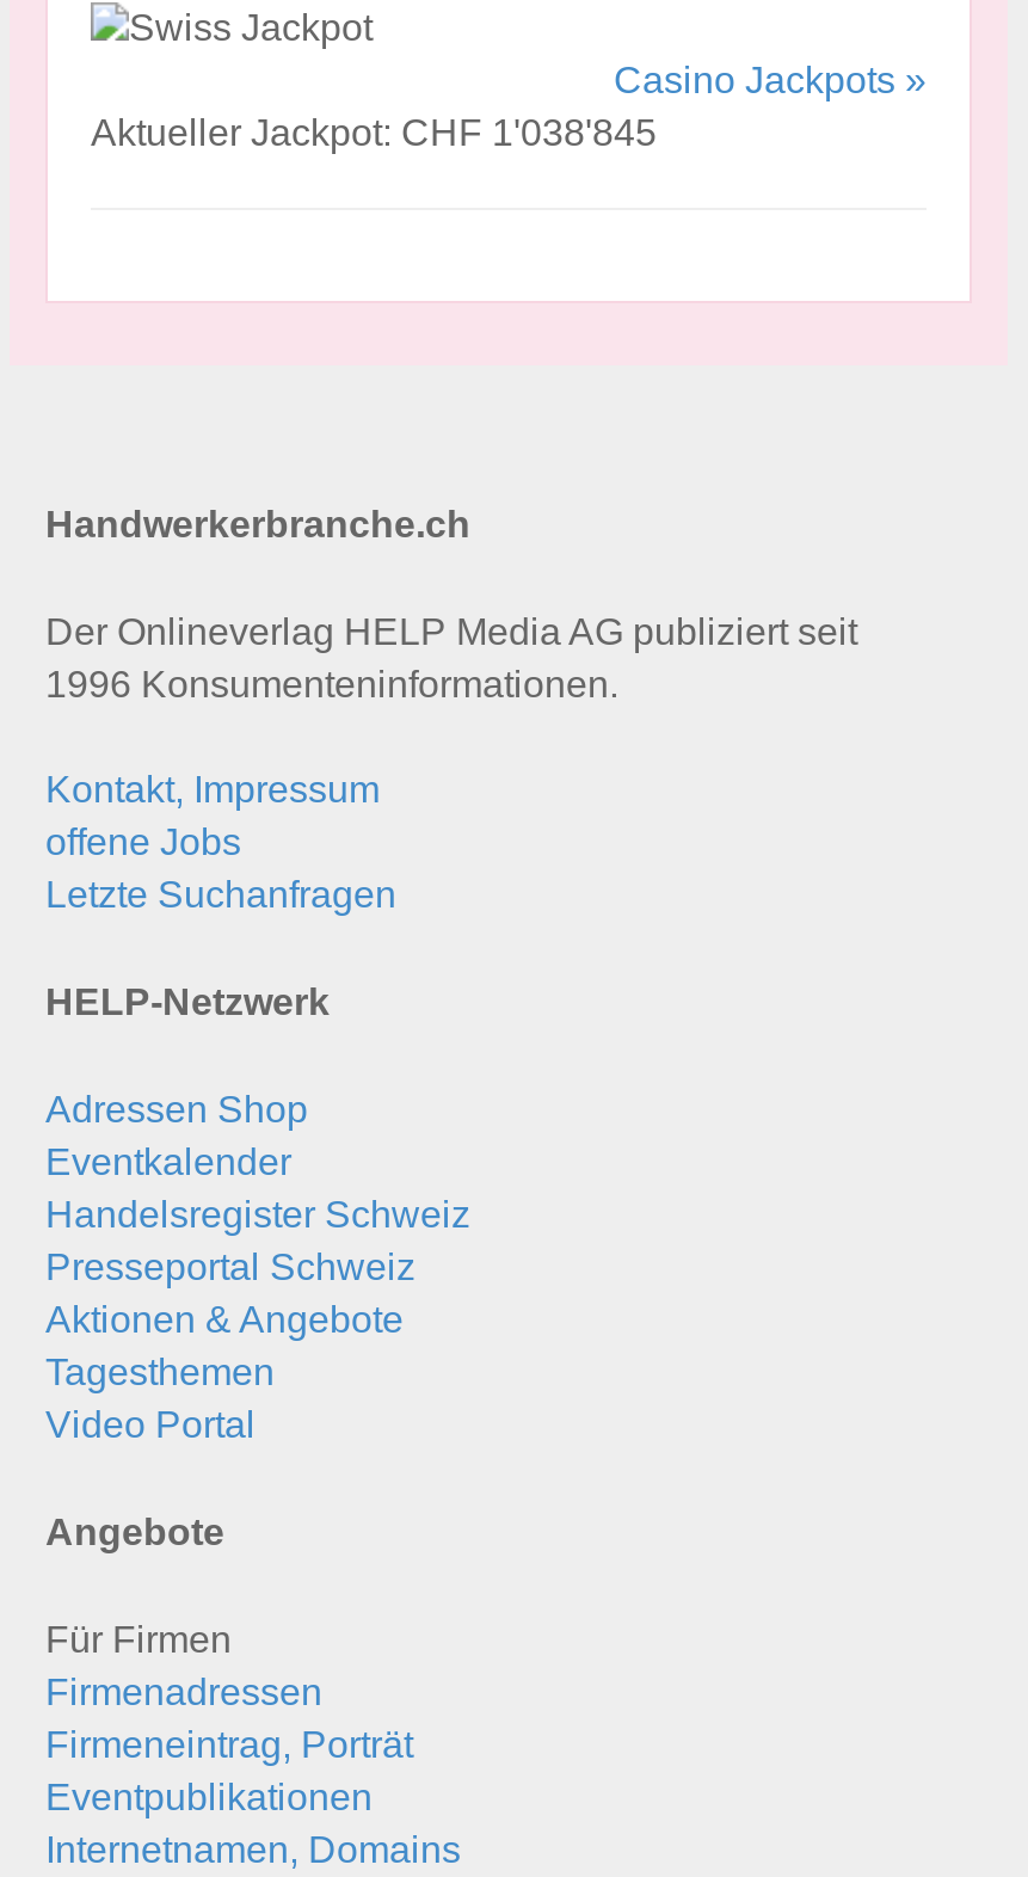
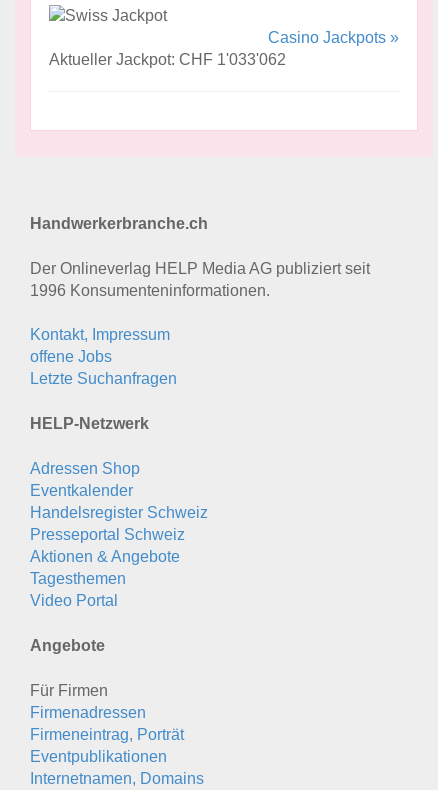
[91,112,657,153] Aktueller Jackpot: CHF 1'038'845 -> [49,51,286,68] Aktueller Jackpot: CHF 1'033'062

